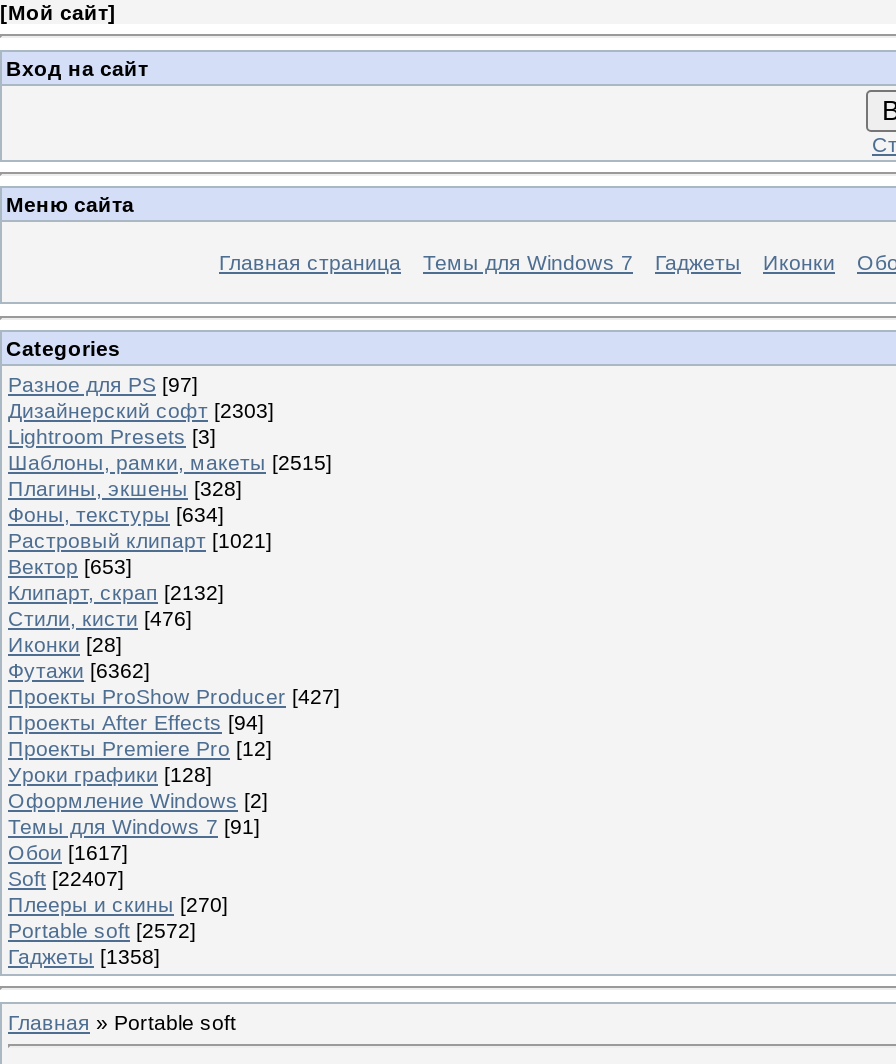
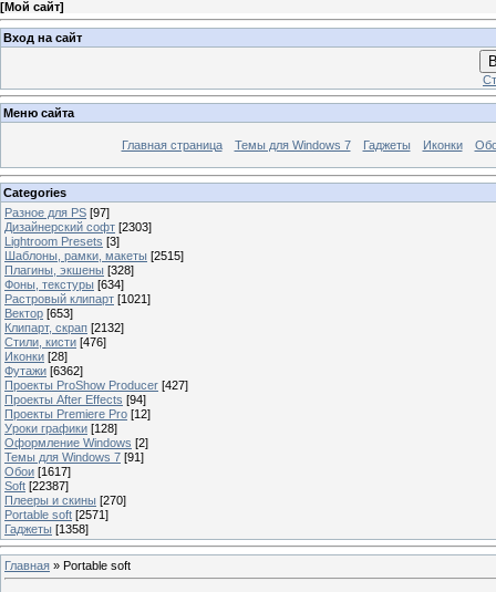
[8,866,124,890] Soft [22407] -> [4,479,69,492] Soft [22387]
[8,918,196,942] Portable soft [2572] -> [4,508,108,521] Portable soft [2571]

